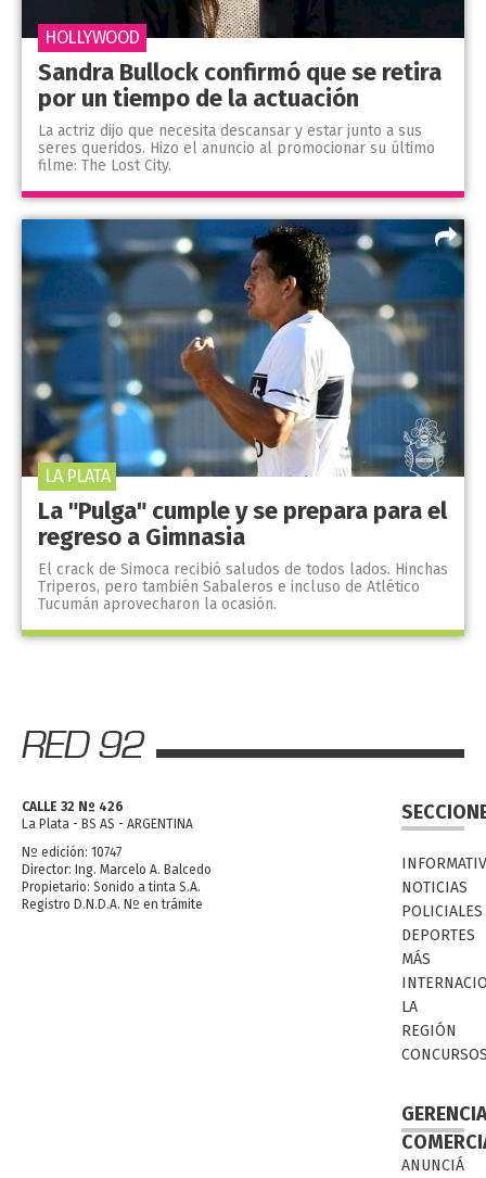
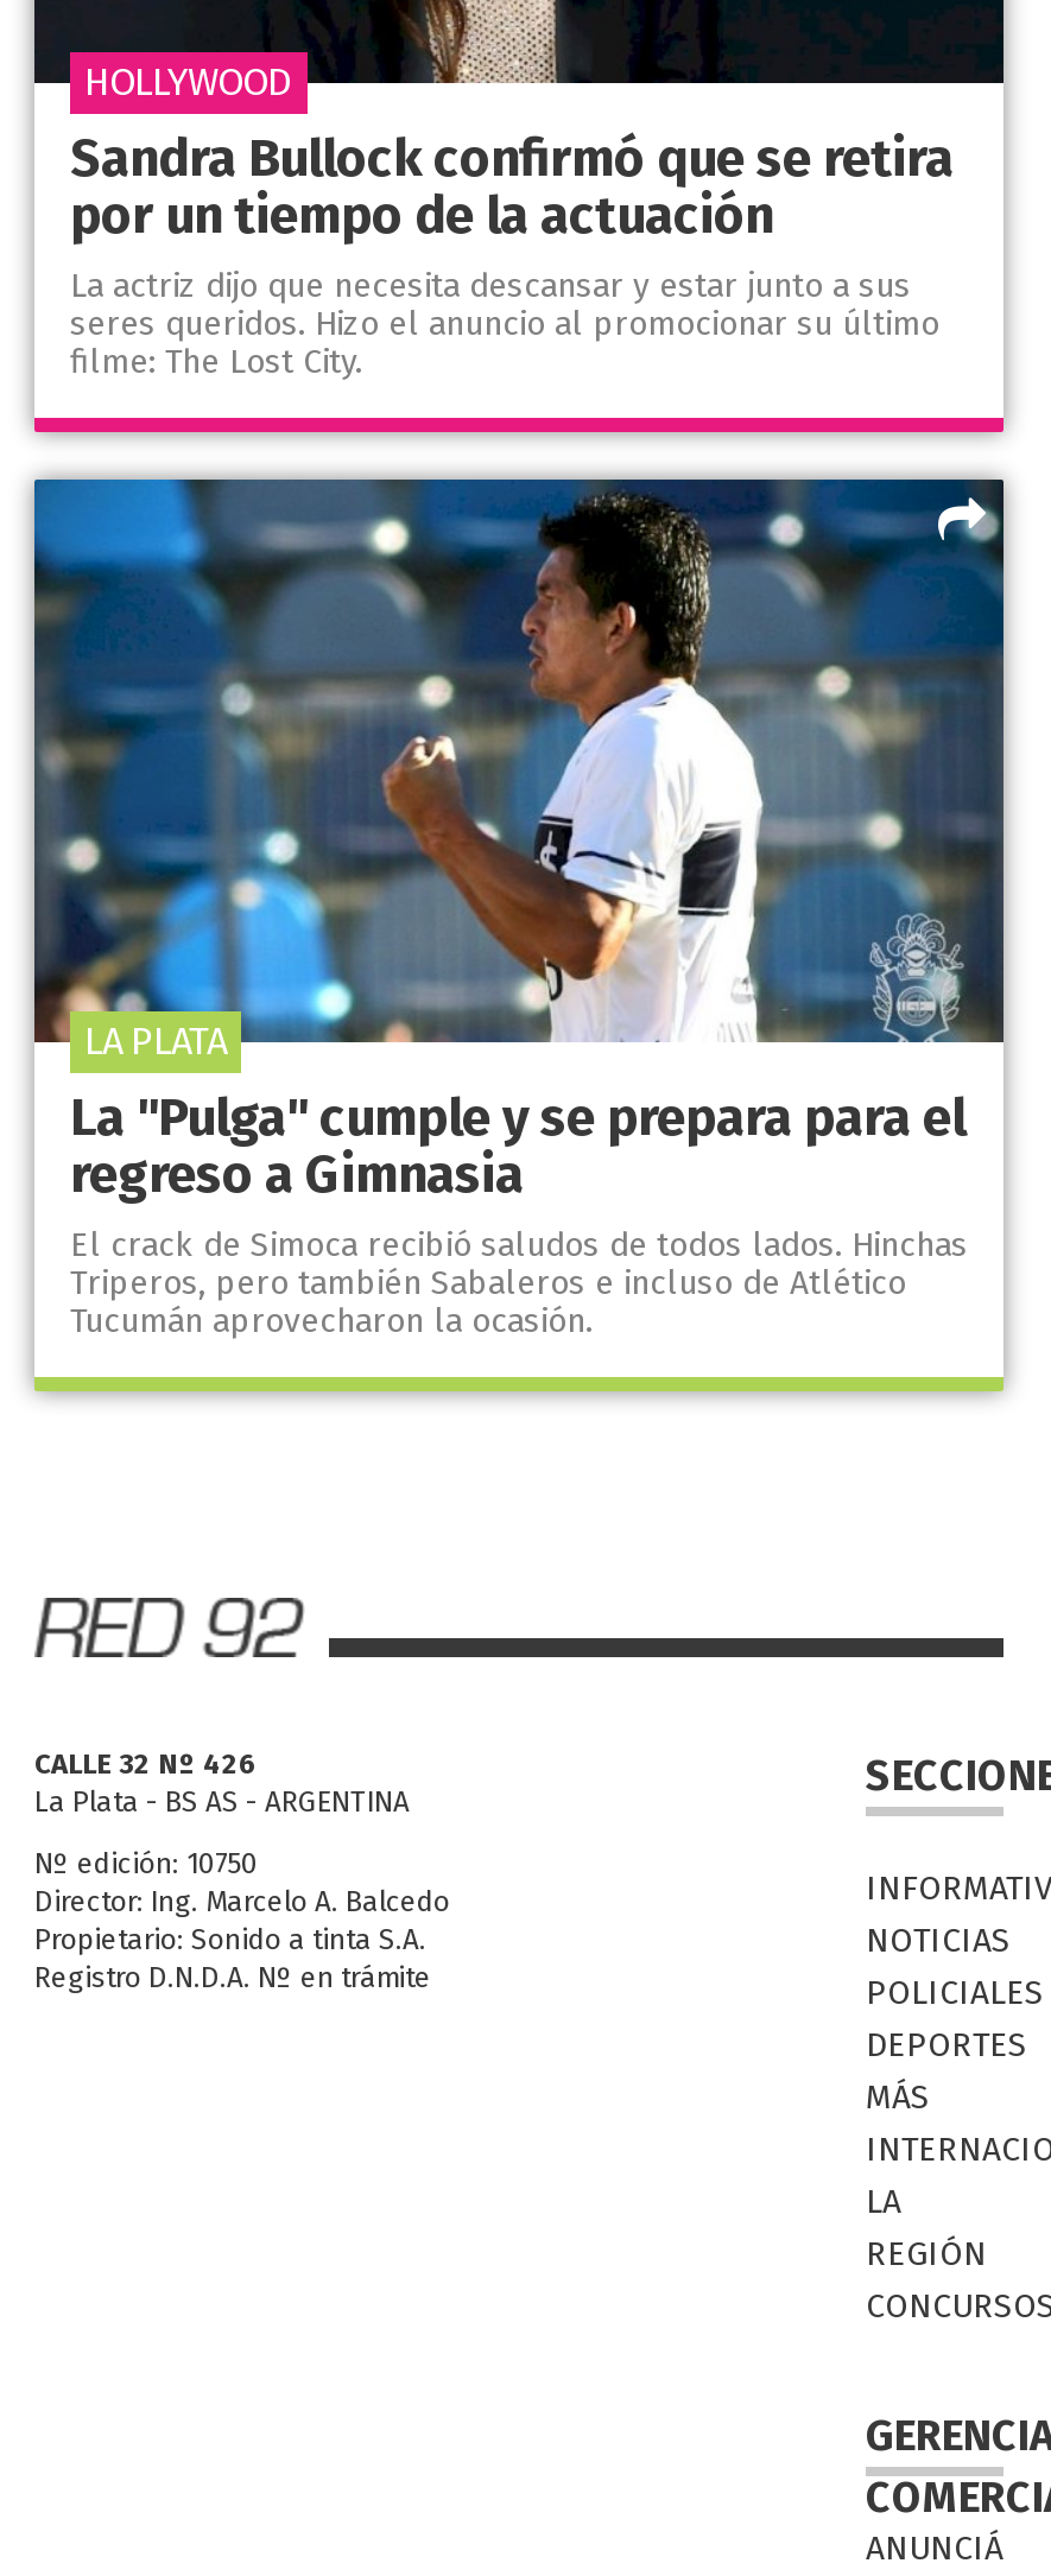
[22,844,121,860] Nº edición: 10747 -> [34,1847,258,1880] Nº edición: 10750

